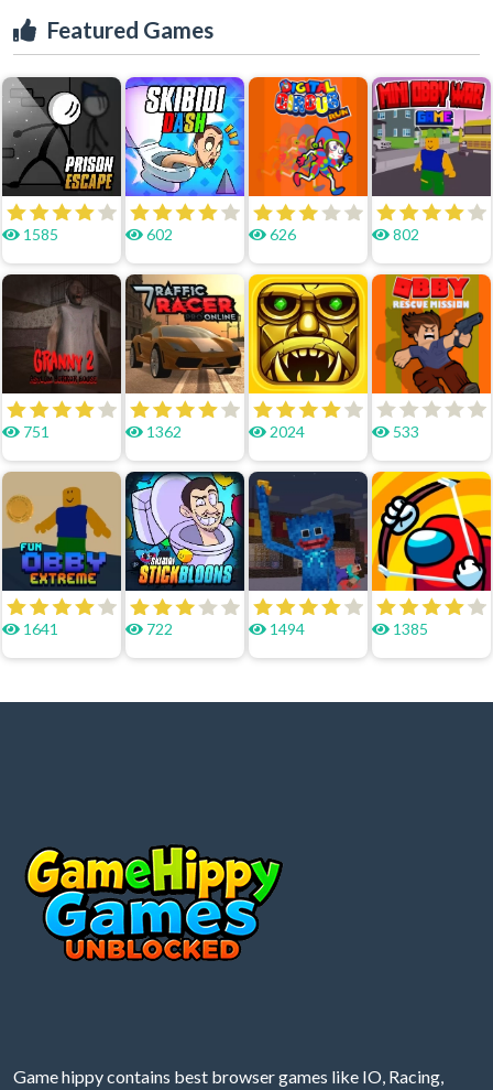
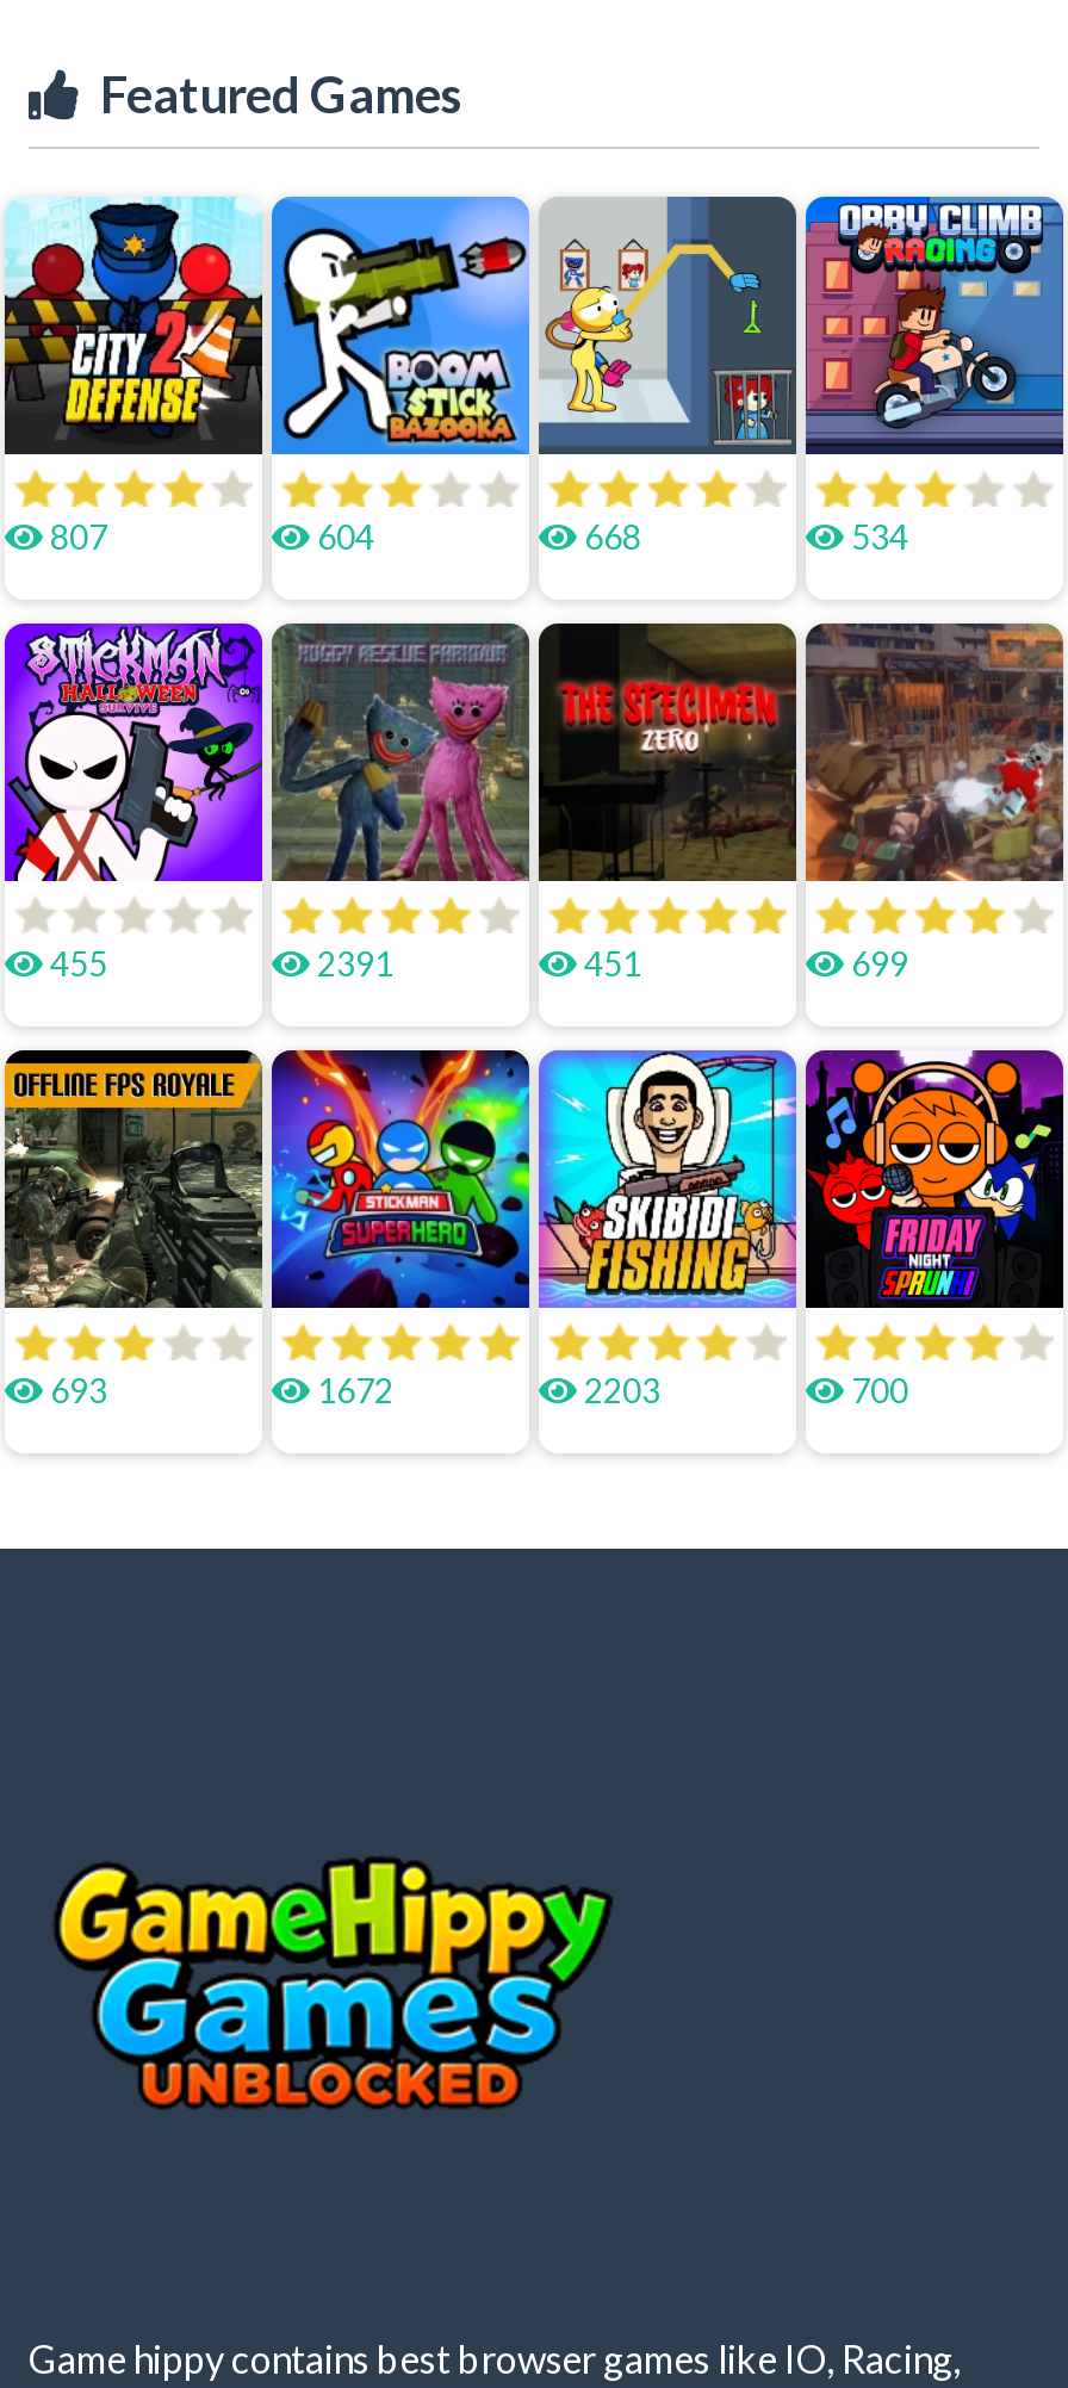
[3,76,490,243] [image] | 1585 -> [7,194,1061,556] [image] | 807
[143,225,173,243] 602 -> [310,516,374,556] 604
[266,225,296,243] 626 -> [577,516,641,556] 668
[390,225,419,243] 802 -> [844,516,908,556] 534
[3,273,490,441] [image] | 751 -> [7,621,1061,983] [image] | 455
[143,422,182,441] 1362 -> [310,942,393,983] 2391
[266,422,305,441] 2024 -> [577,942,641,983] 451
[390,422,419,441] 533 -> [844,942,908,983] 699
[3,471,490,638] [image] | 1641 -> [7,1048,1061,1410] [image] | 693
[143,619,173,638] 722 -> [310,1369,393,1410] 1672
[266,619,305,638] 1494 -> [577,1369,660,1410] 2203
[390,619,428,638] 1385 -> [844,1369,908,1410] 700

